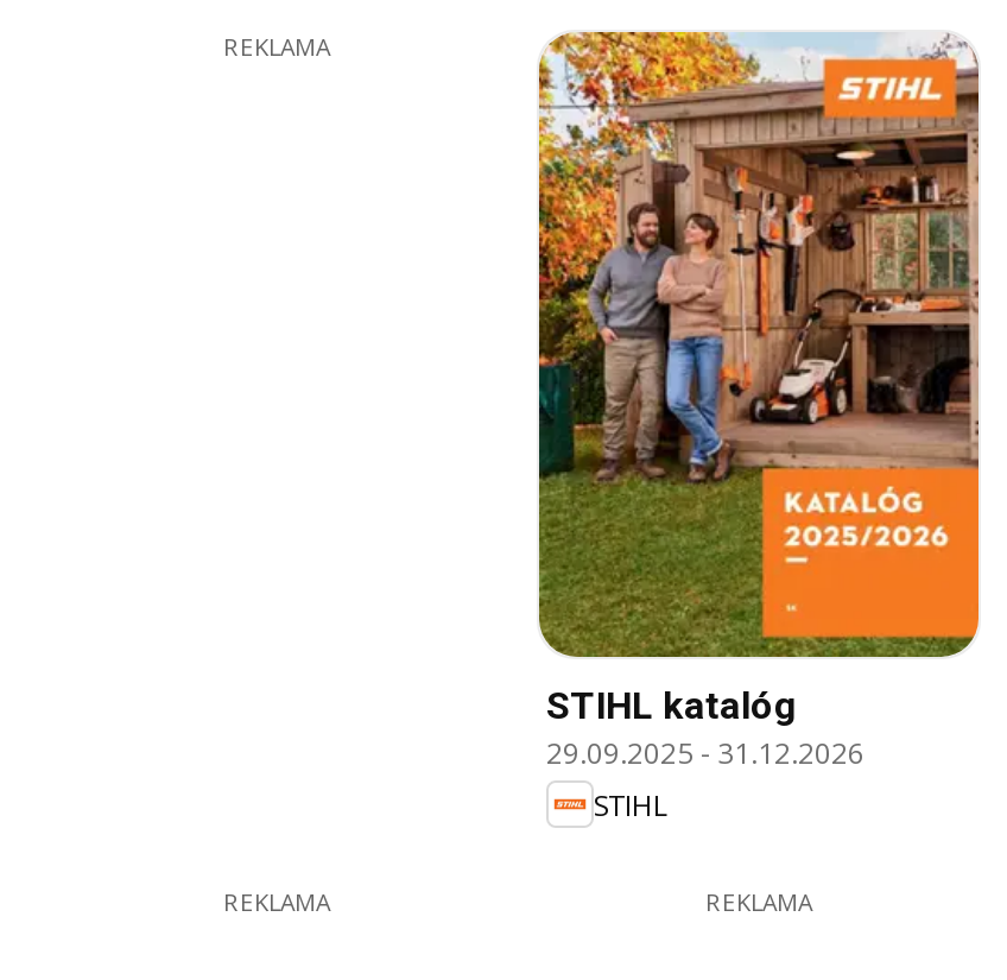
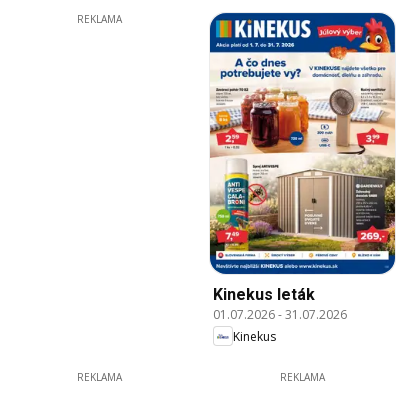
[537,30,981,824] [image] | STIHL katalóg | 29.09.2025 - 31.12.2026 | STIHL -> [209,12,396,345] [image] | Kinekus leták | 01.07.2026 - 31.07.2026 | Kinekus

